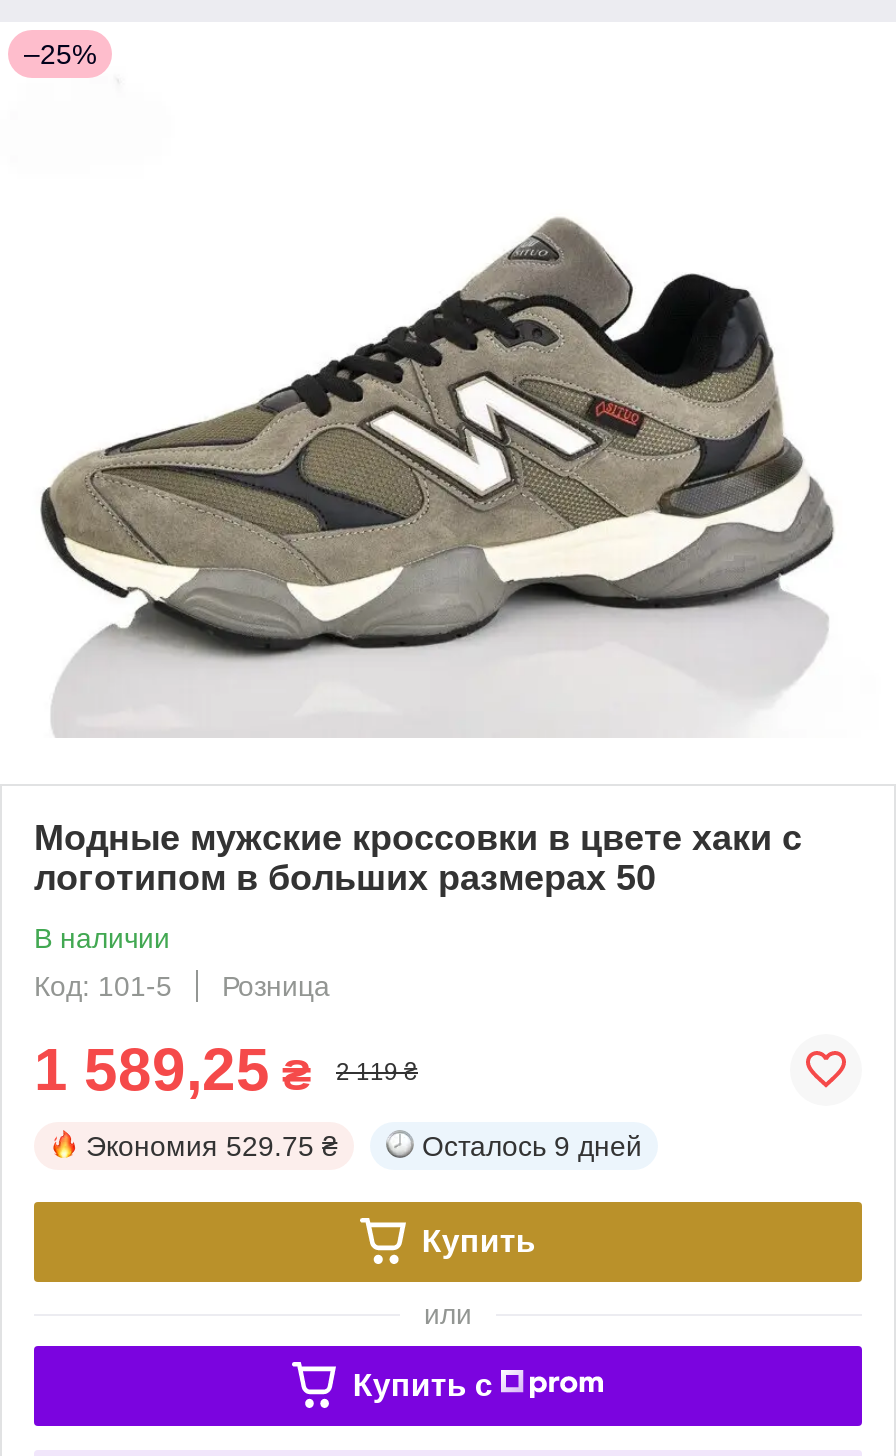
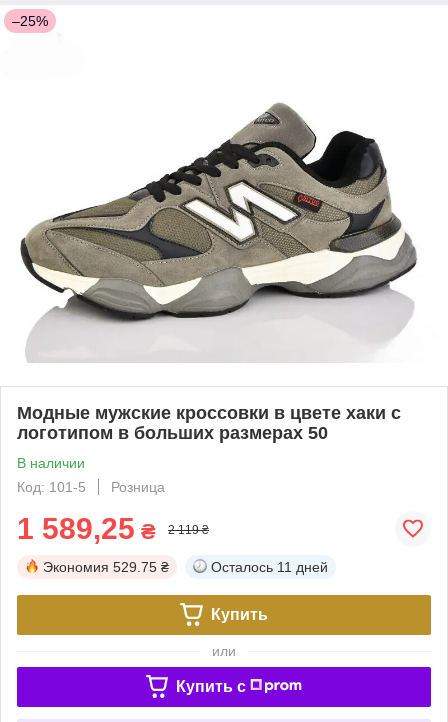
[422,1130,642,1162] Осталось 9 дней -> [211,559,328,575] Осталось 11 дней

